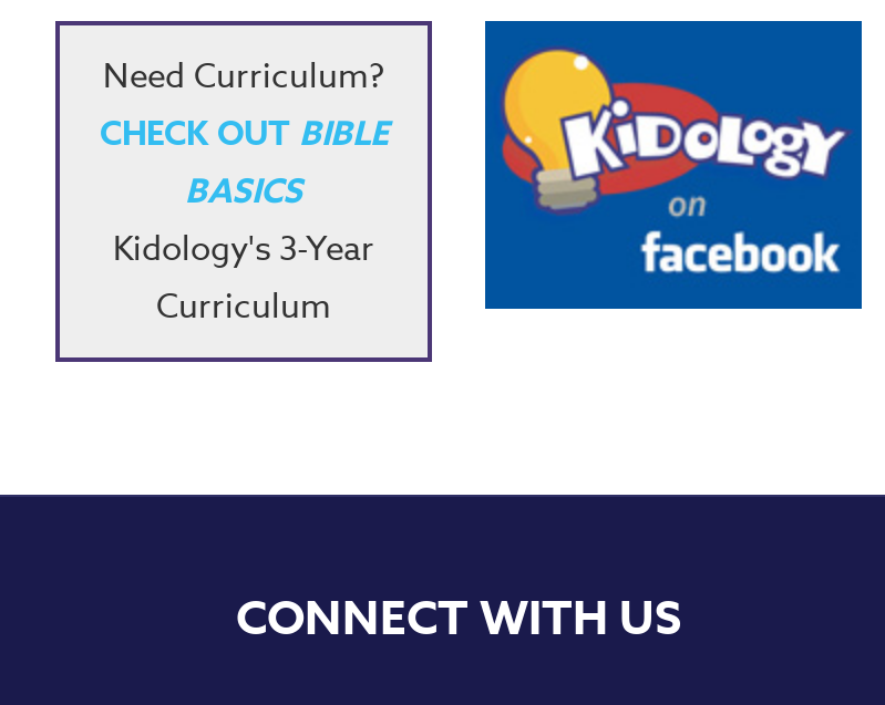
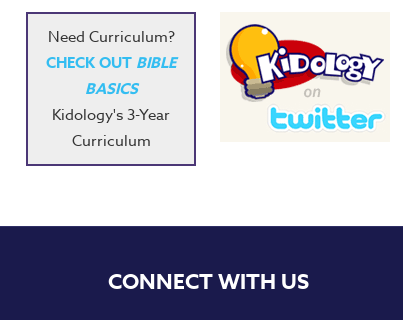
[483,19,864,311] [image] -> [220,12,390,142] [image]

